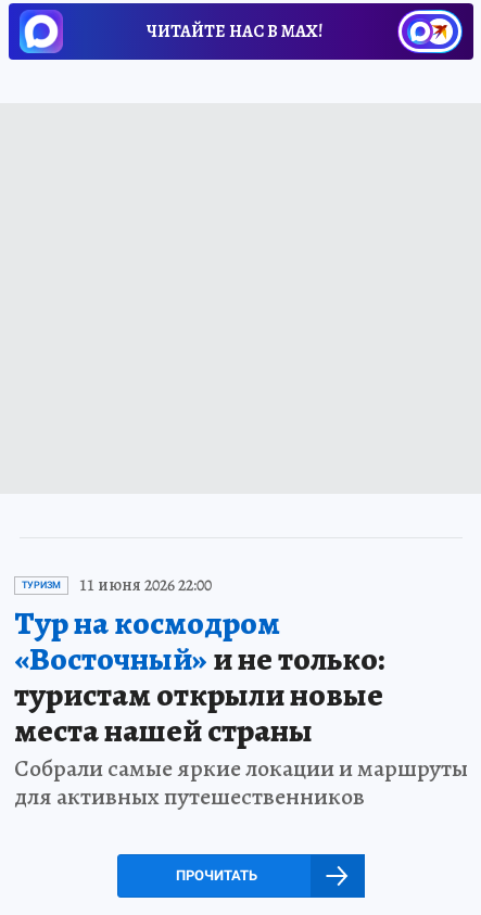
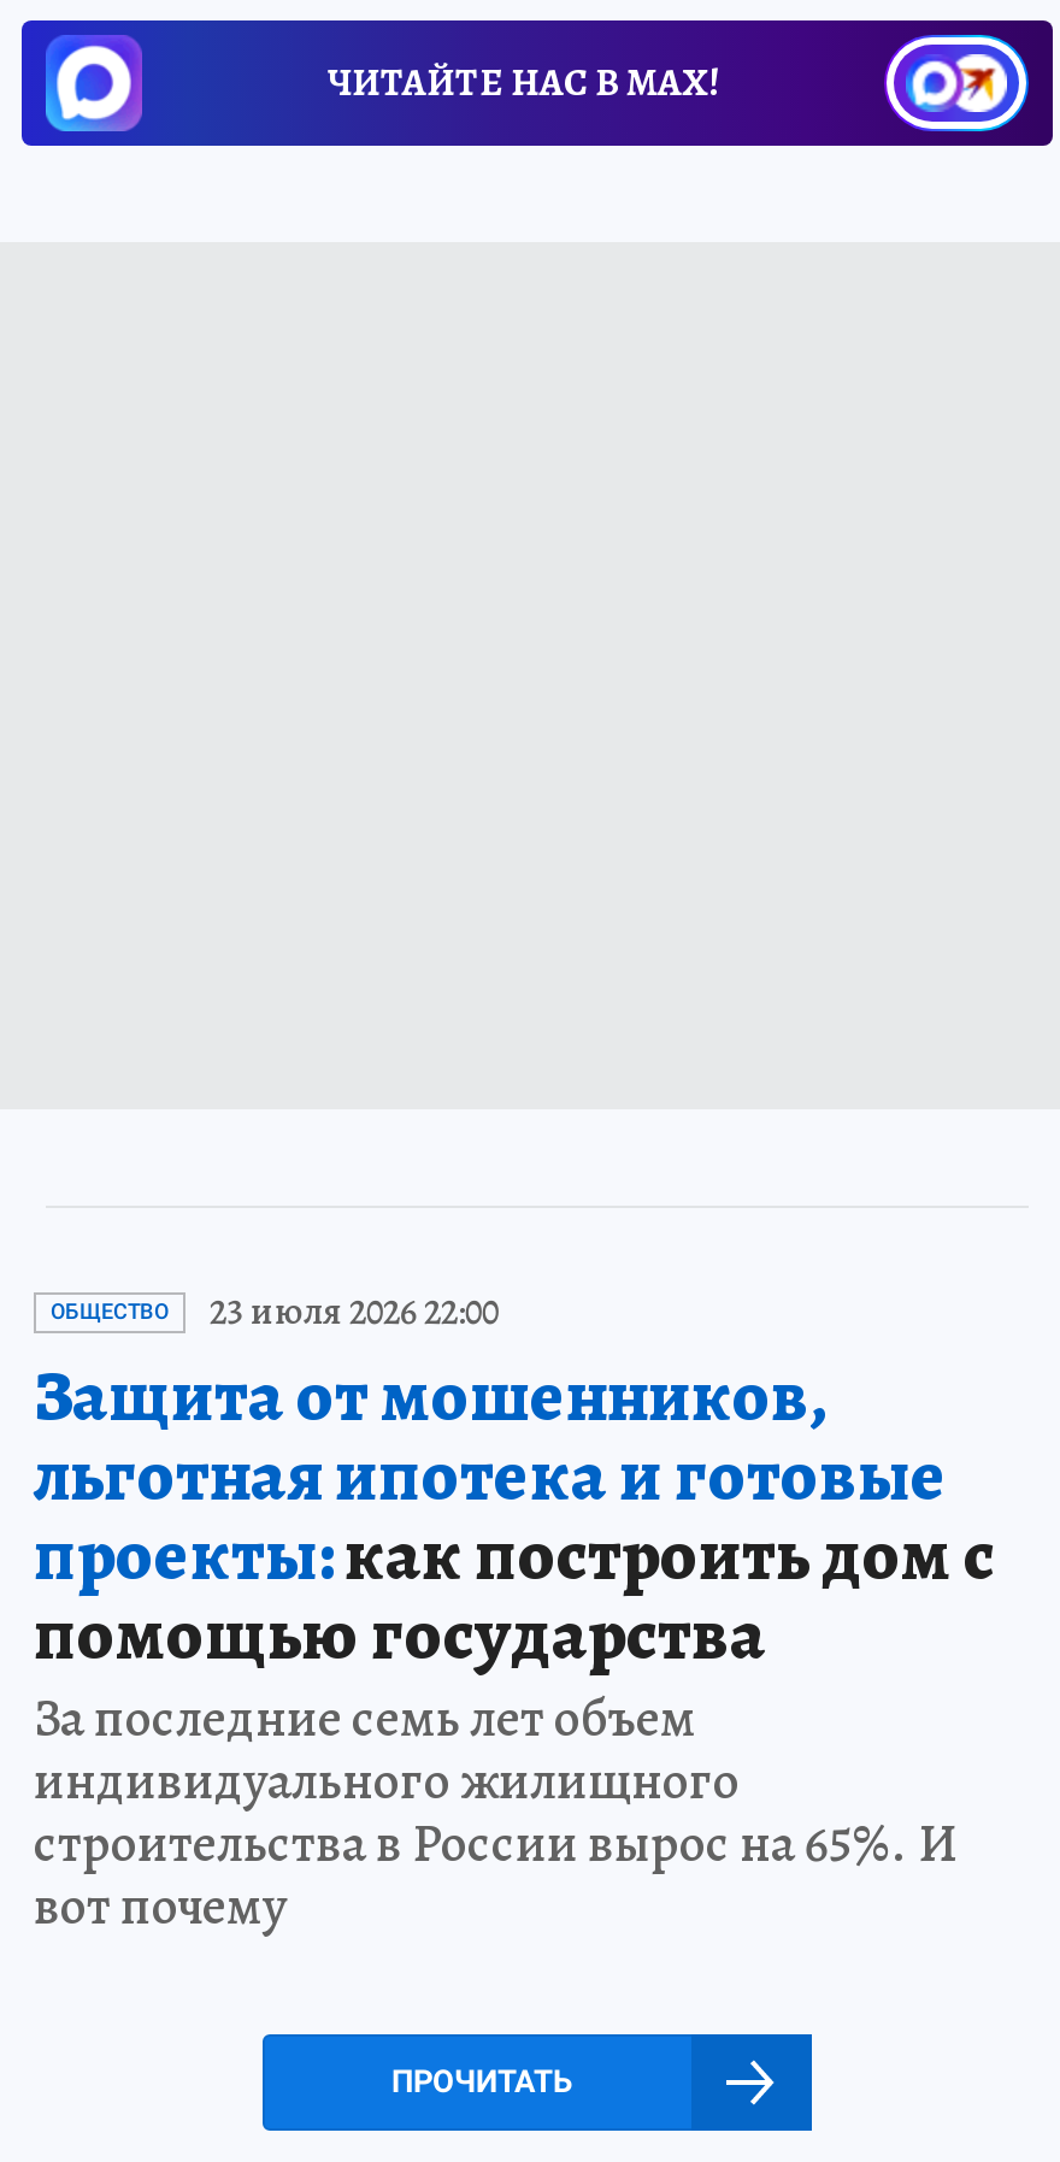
[14,573,468,813] ТУРИЗМ | 11 июня 2026 22:00 | Тур на космодром | «Восточный»и не только: | туристам открыли новые | места нашей страны | Собрали самые яркие локации и маршруты | для активных путешественников -> [34,1285,995,1943] ОБЩЕСТВО | 23 июля 2026 22:00 | Защита от мошенников, | льготная ипотека и готовые | проекты:как построить дом с | помощью государства | За последние семь лет объем | индивидуального жилищного | строительства в России вырос на 65%. И | вот почему

